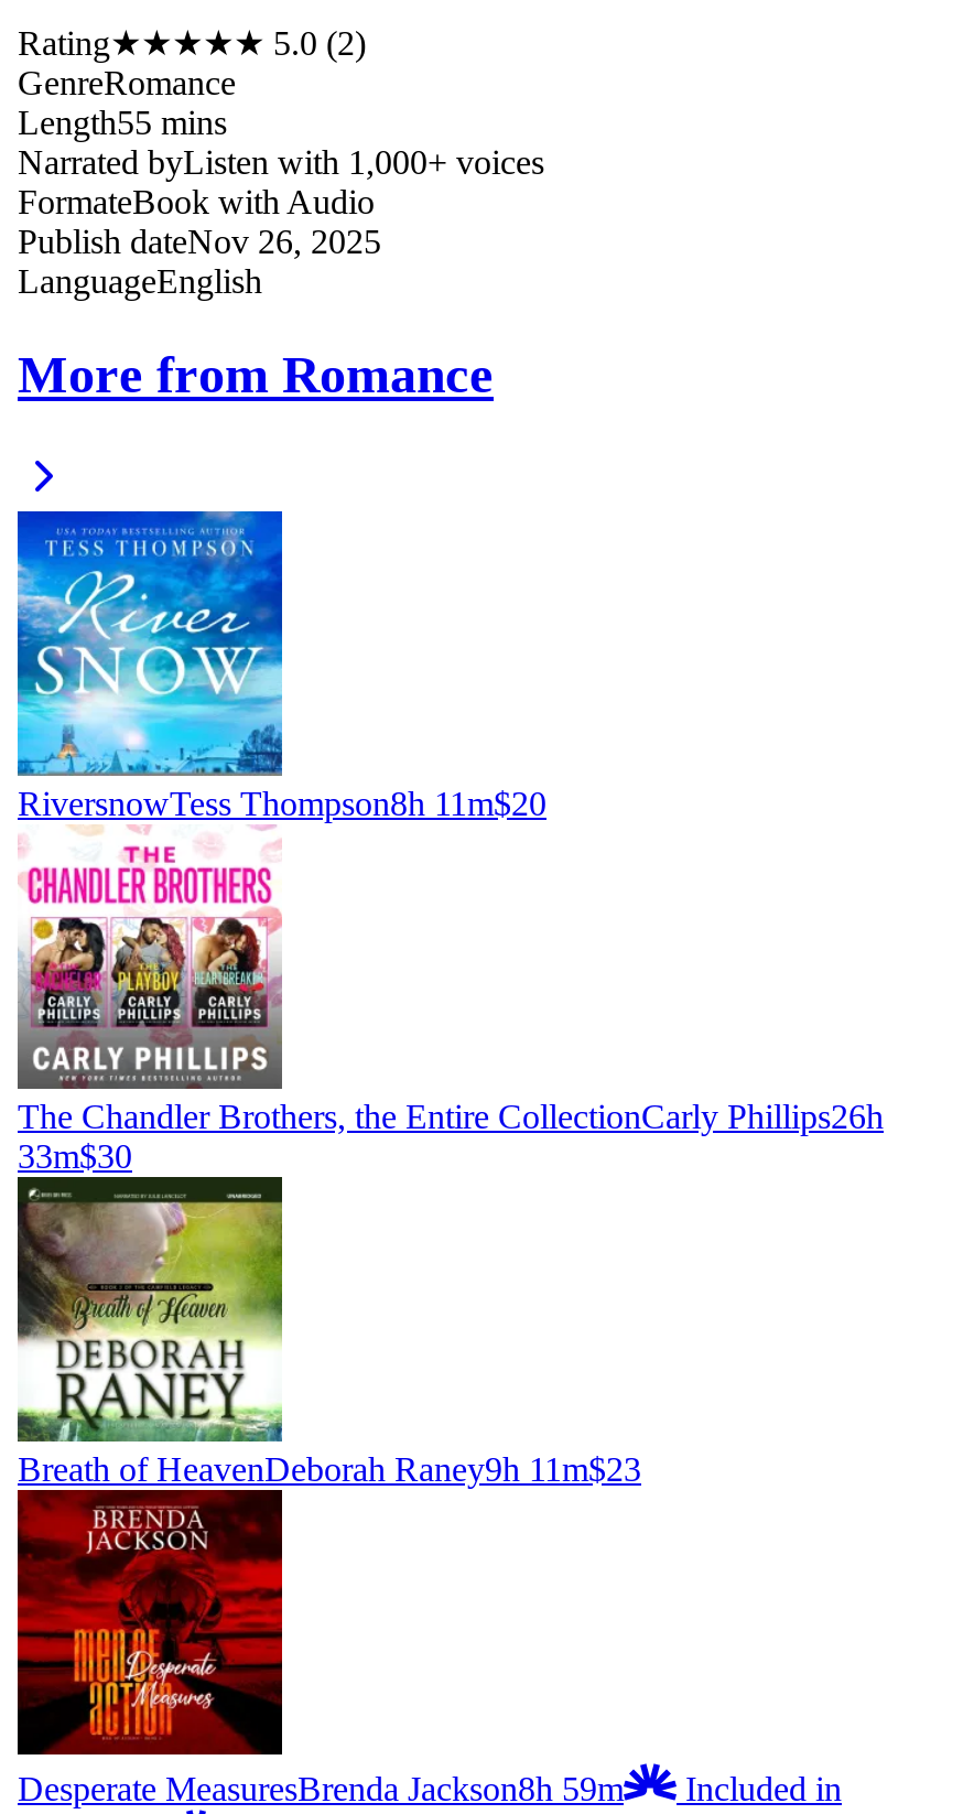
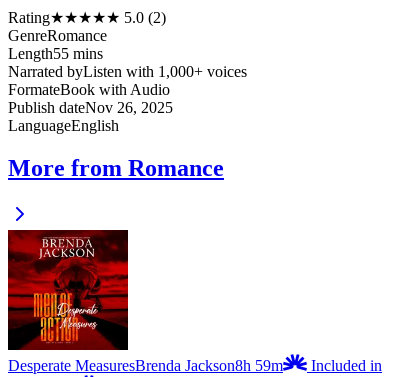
[15,509,546,822] [image] | RiversnowTess Thompson8h 11m$20 -> none
[15,838,884,1175] [image] | The Chandler Brothers, the Entire CollectionCarly Phillips26h | 33m$30 -> none
[15,1175,641,1488] [image] | Breath of HeavenDeborah Raney9h 11m$23 -> none

